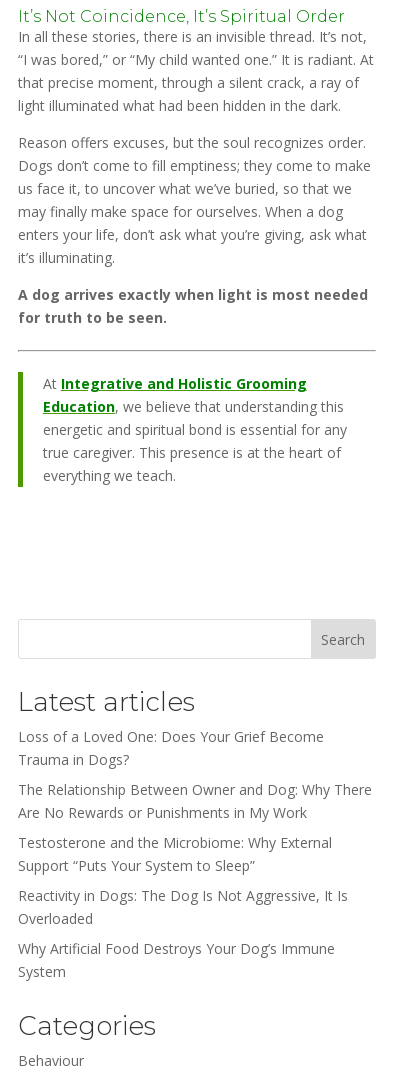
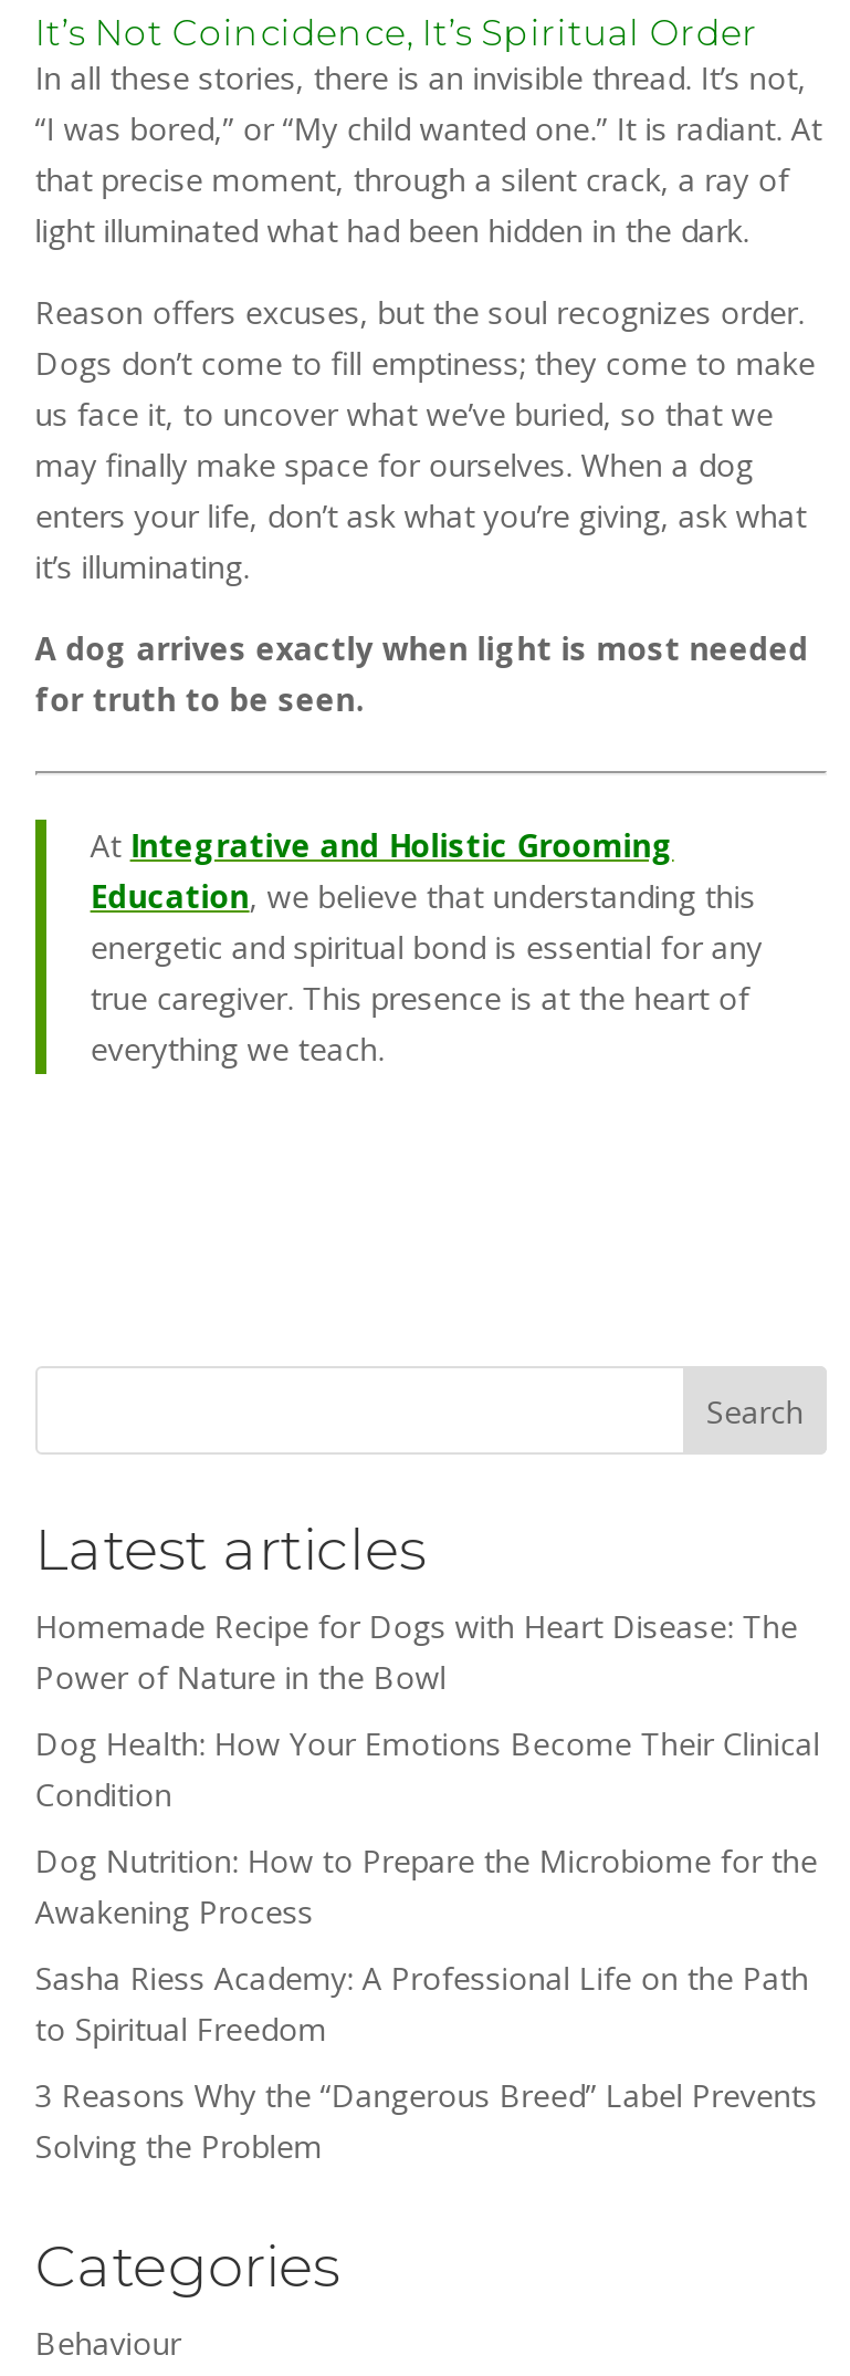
[18,727,324,769] Loss of a Loved One: Does Your Grief Become | Trauma in Dogs? -> [35,1605,798,1698] Homemade Recipe for Dogs with Heart Disease: The | Power of Nature in the Bowl
[18,780,372,822] The Relationship Between Owner and Dog: Why There | Are No Rewards or Punishments in My Work -> [35,1722,820,1815] Dog Health: How Your Emotions Become Their Clinical | Condition
[18,833,332,875] Testosterone and the Microbiome: Why External | Support “Puts Your System to Sleep” -> [35,1839,818,1932] Dog Nutrition: How to Prepare the Microbiome for the | Awakening Process
[18,886,348,928] Reactivity in Dogs: The Dog Is Not Aggressive, It Is | Overloaded -> [35,1957,809,2049] Sasha Riess Academy: A Professional Life on the Path | to Spiritual Freedom
[18,939,335,981] Why Artificial Food Destroys Your Dog’s Immune | System -> [35,2074,818,2167] 3 Reasons Why the “Dangerous Breed” Label Prevents | Solving the Problem

